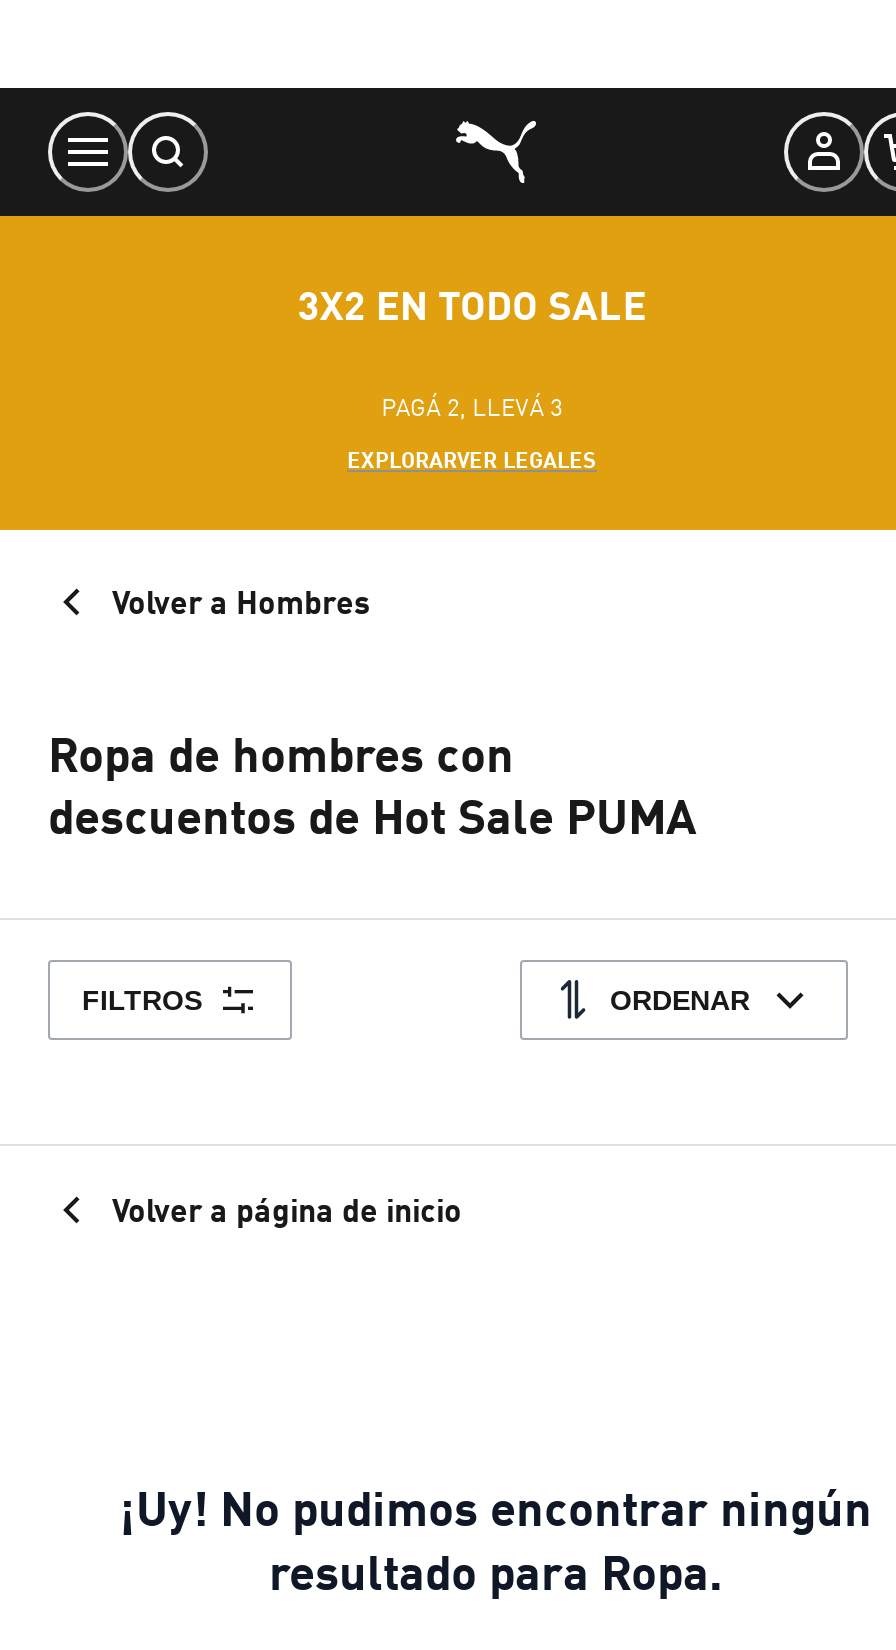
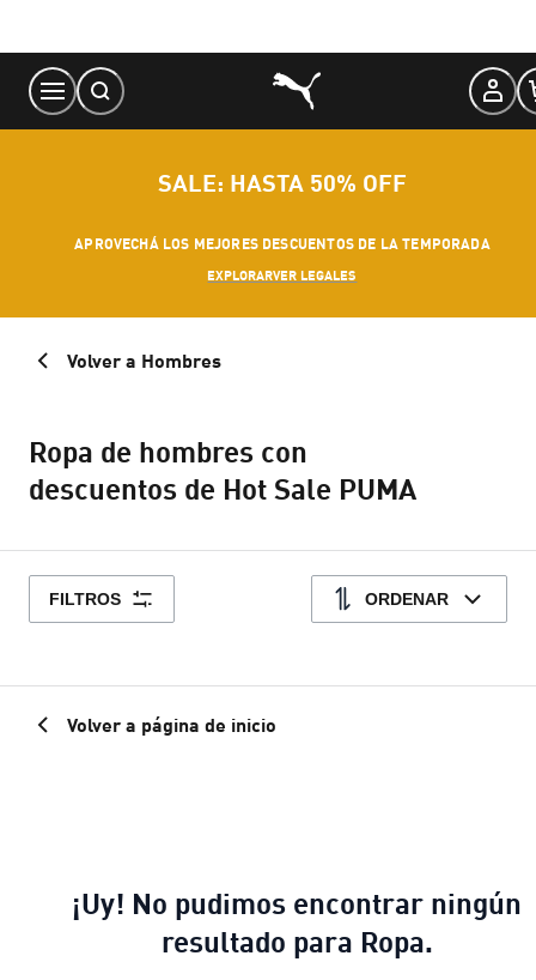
[298,280,646,328] 3X2 EN TODO SALE -> [158,168,407,196] SALE: HASTA 50% OFF
[381,392,563,422] PAGÁ 2, LLEVÁ 3 -> [74,235,490,253] APROVECHÁ LOS MEJORES DESCUENTOS DE LA TEMPORADA

